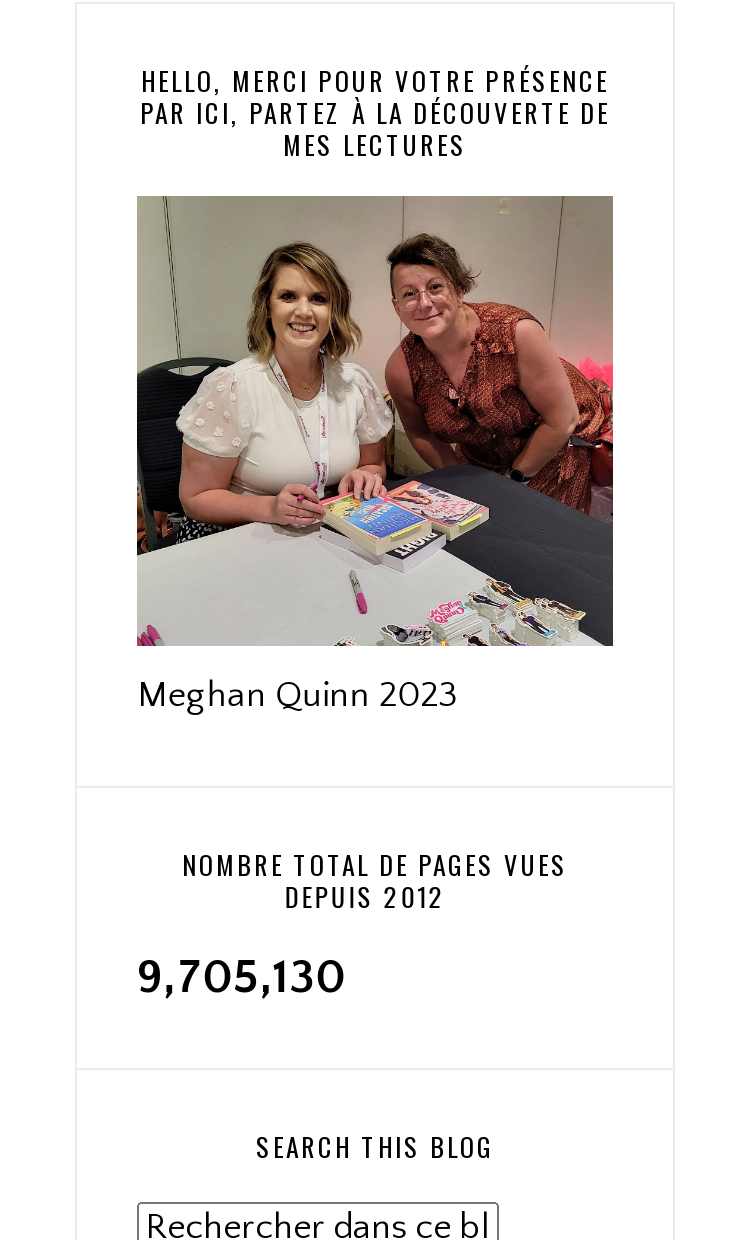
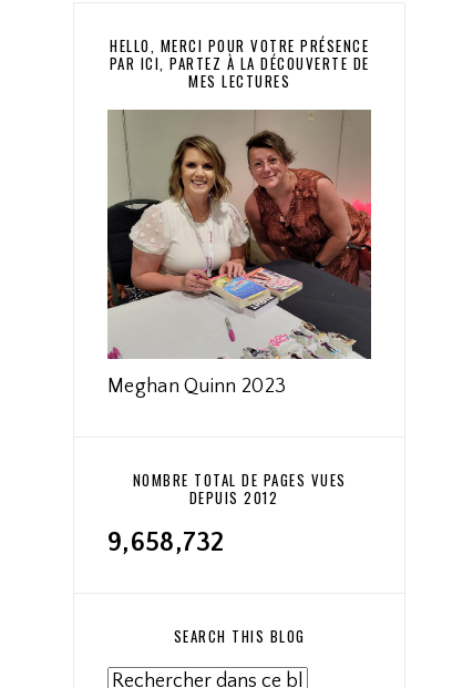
[137,953,346,1005] 9,705,130 -> [107,529,225,557] 9,658,732

